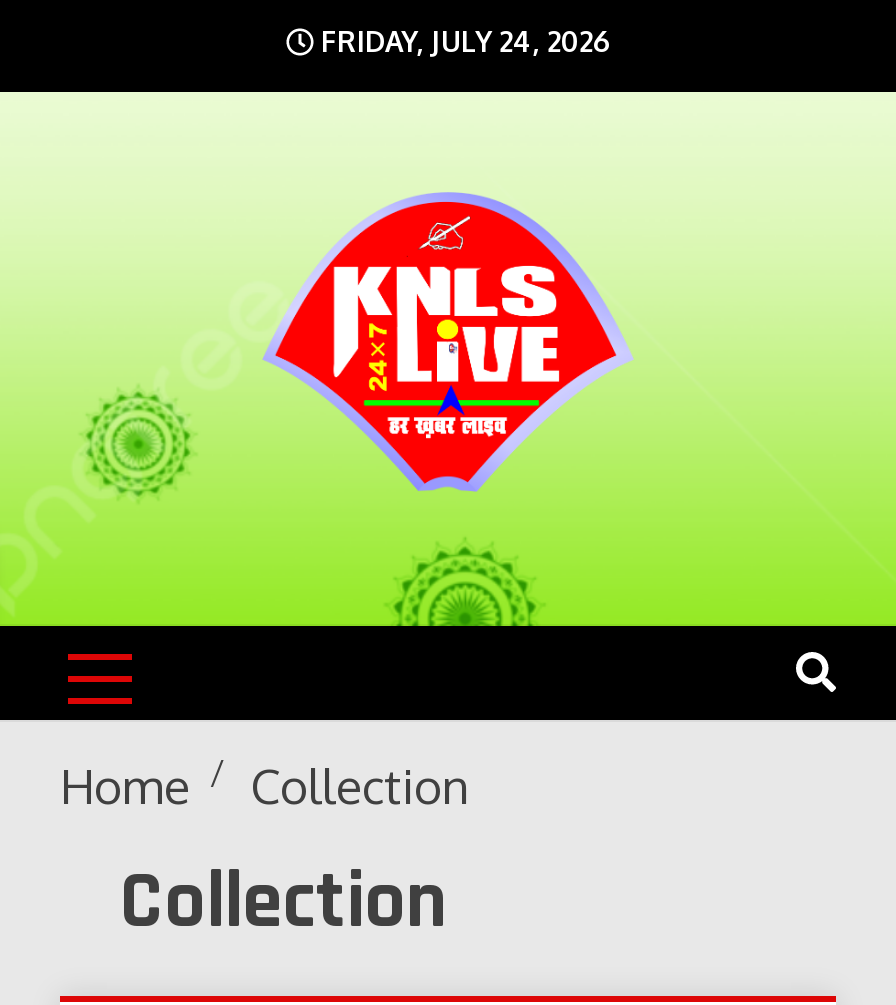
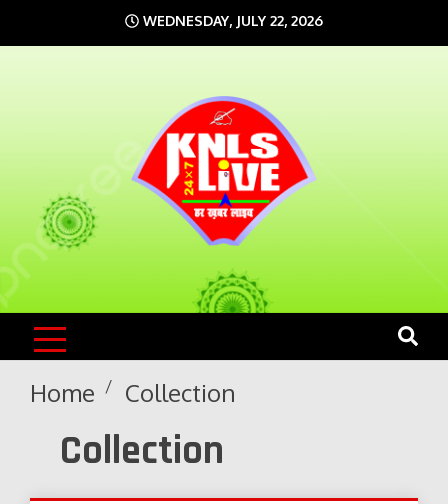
[313,24,611,58] FRIDAY, JULY 24, 2026 -> [139,12,323,29] WEDNESDAY, JULY 22, 2026

